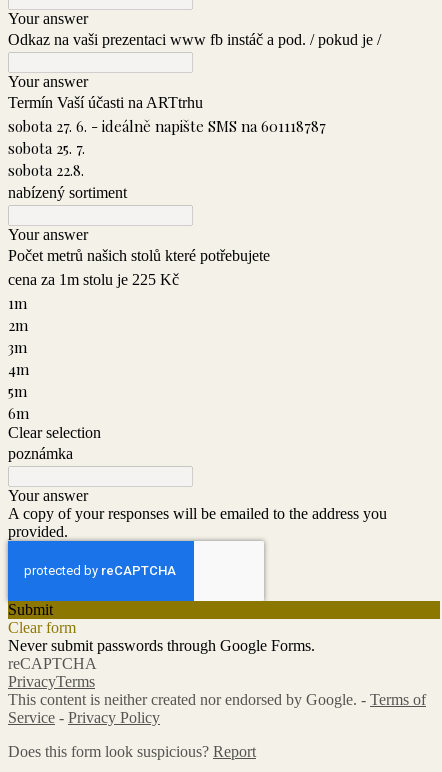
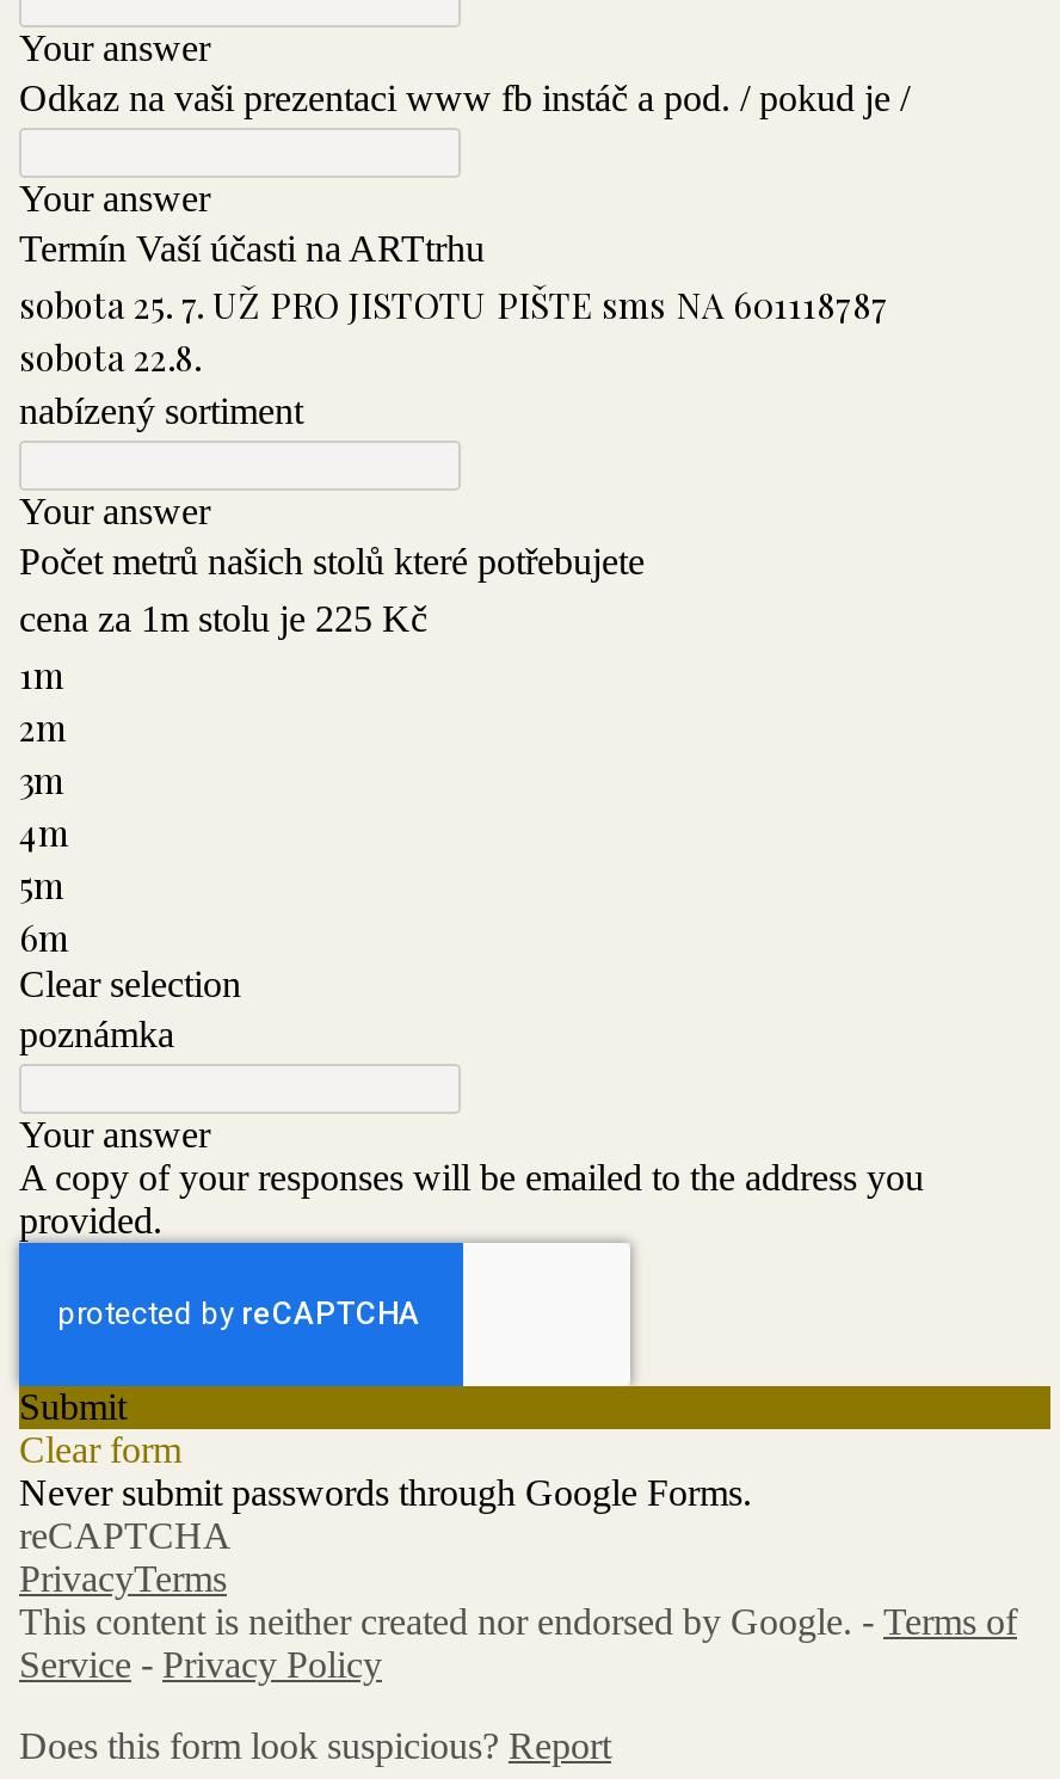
[8,116,326,158] sobota 27. 6. - ideálně napište SMS na 601118787 | sobota 25. 7. -> [19,282,888,329] sobota 25. 7. UŽ PRO JISTOTU PIŠTE sms NA 601118787

